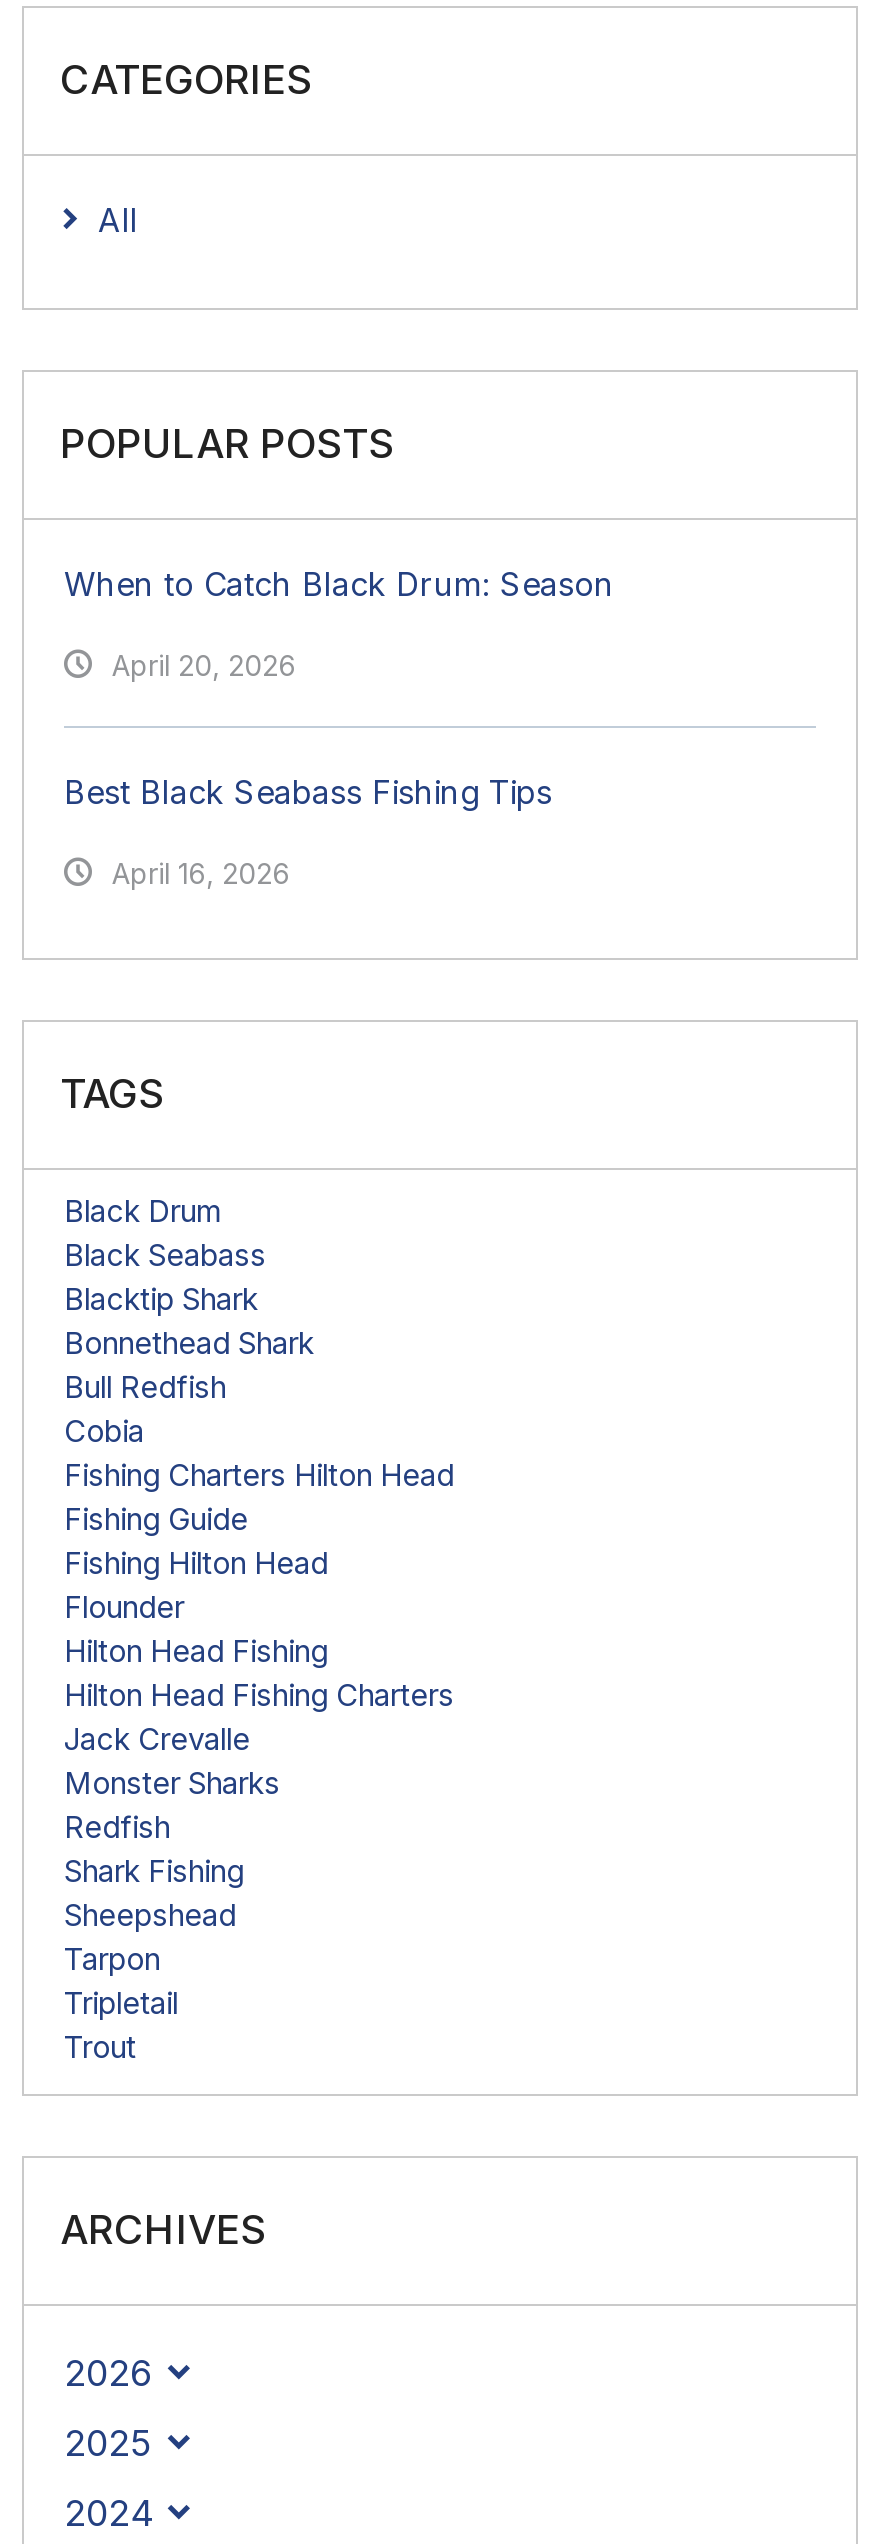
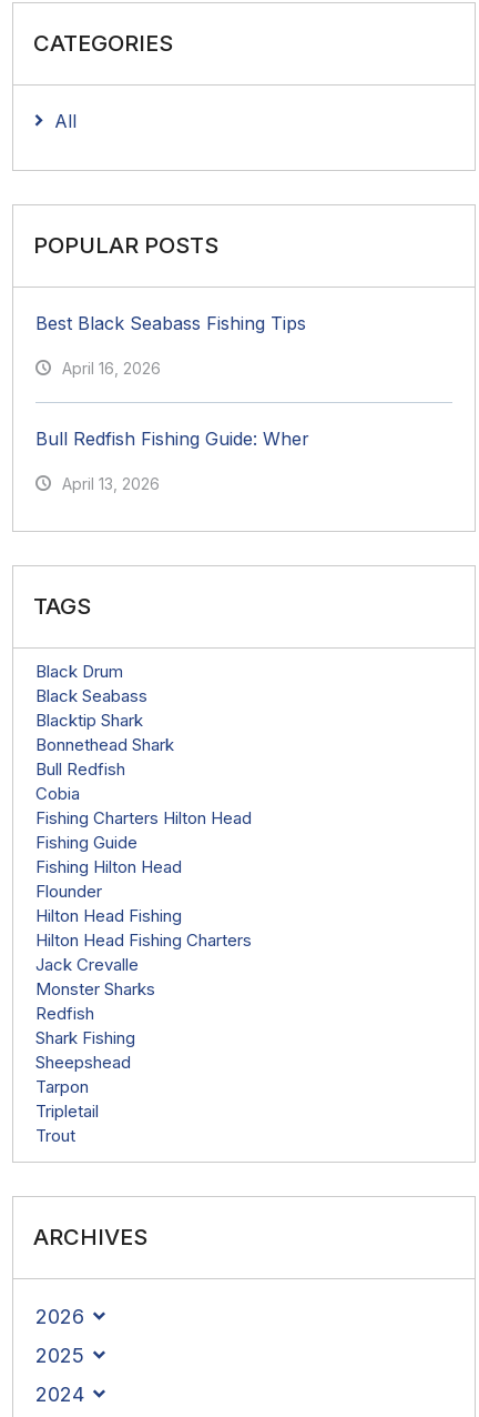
[64,564,614,682] When to Catch Black Drum: Season | April 20, 2026 -> none
moved [64,772,552,890] -> [35,312,306,378]: Best Black Seabass Fishing Tips | April 16, 2026
none -> [35,428,309,493] Bull Redfish Fishing Guide: Wher | April 13, 2026

